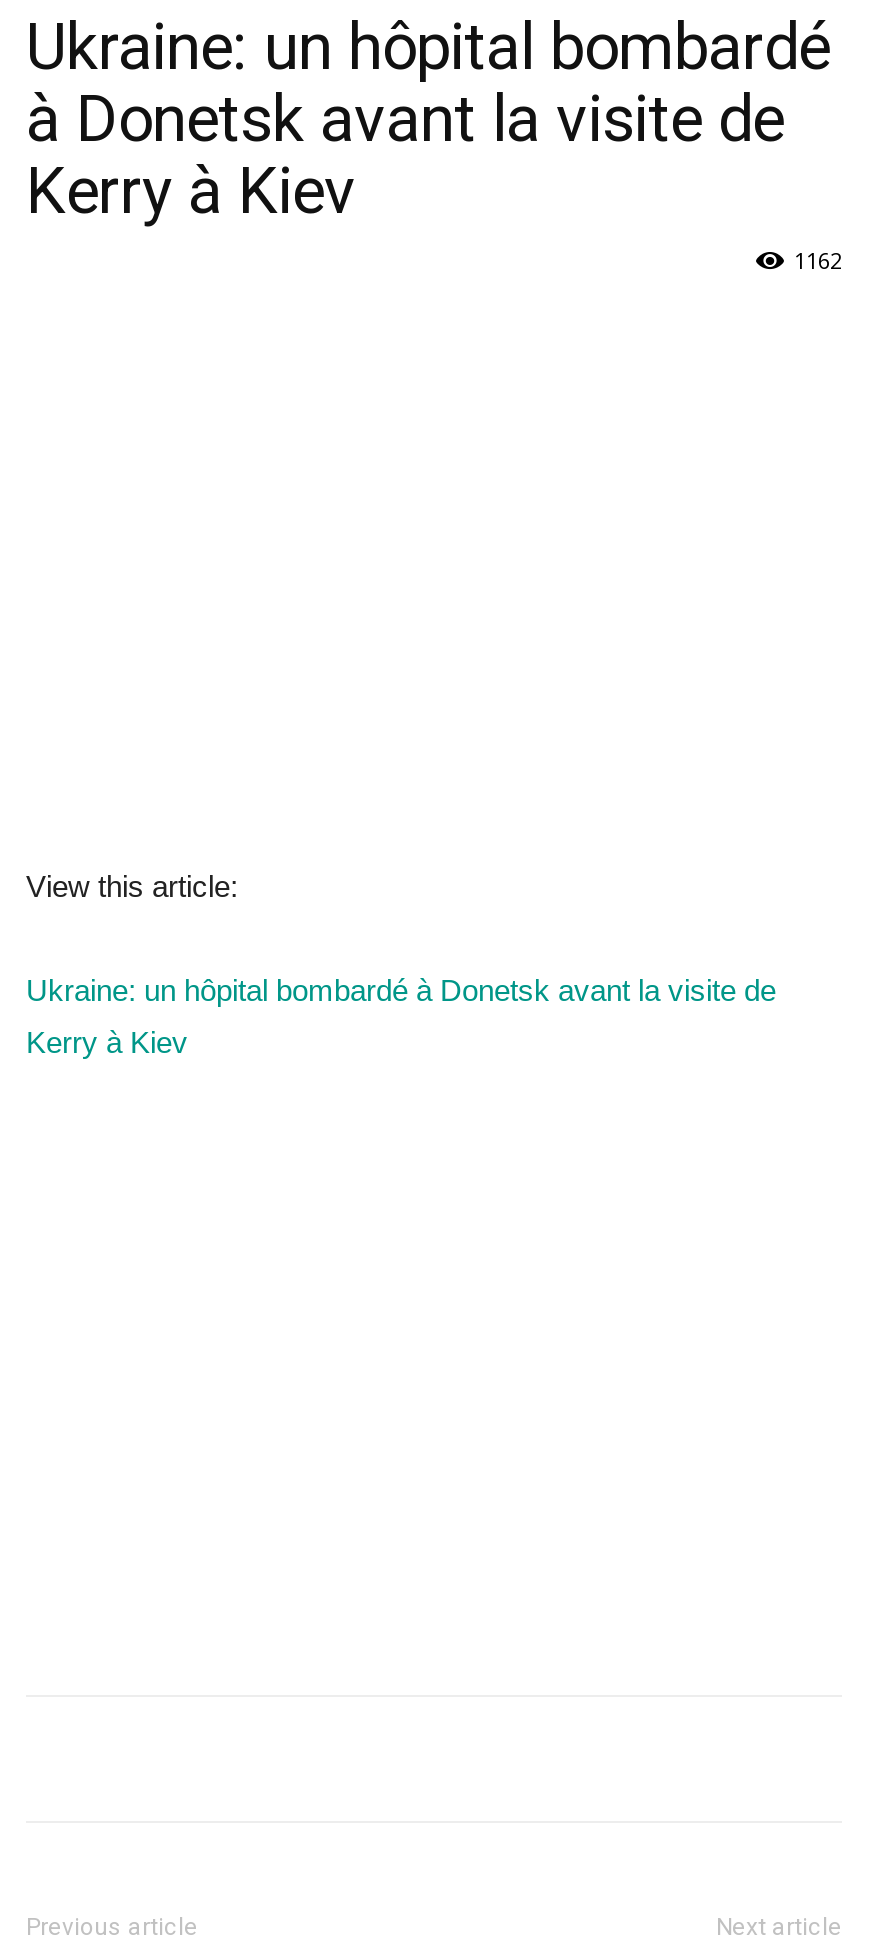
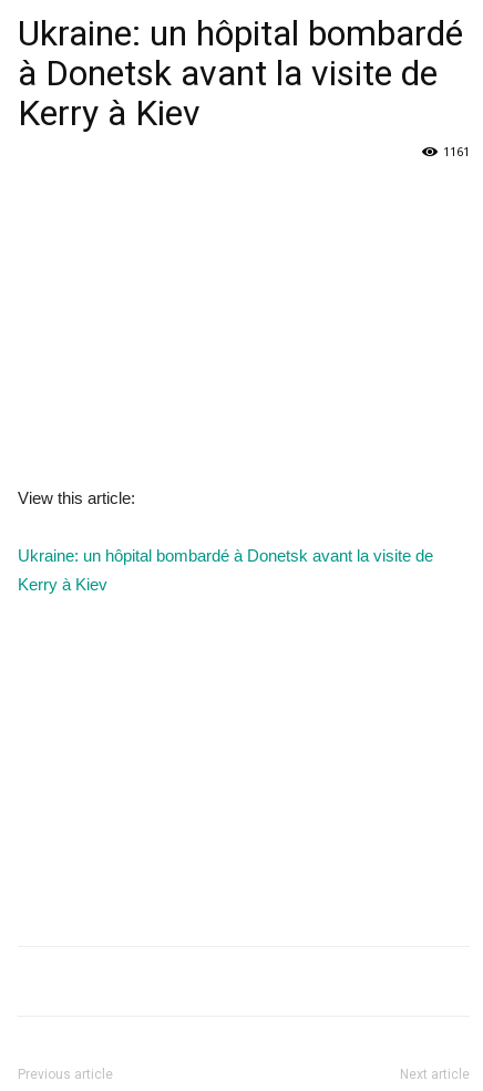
[794,245,842,275] 1162 -> [443,143,470,159] 1161

